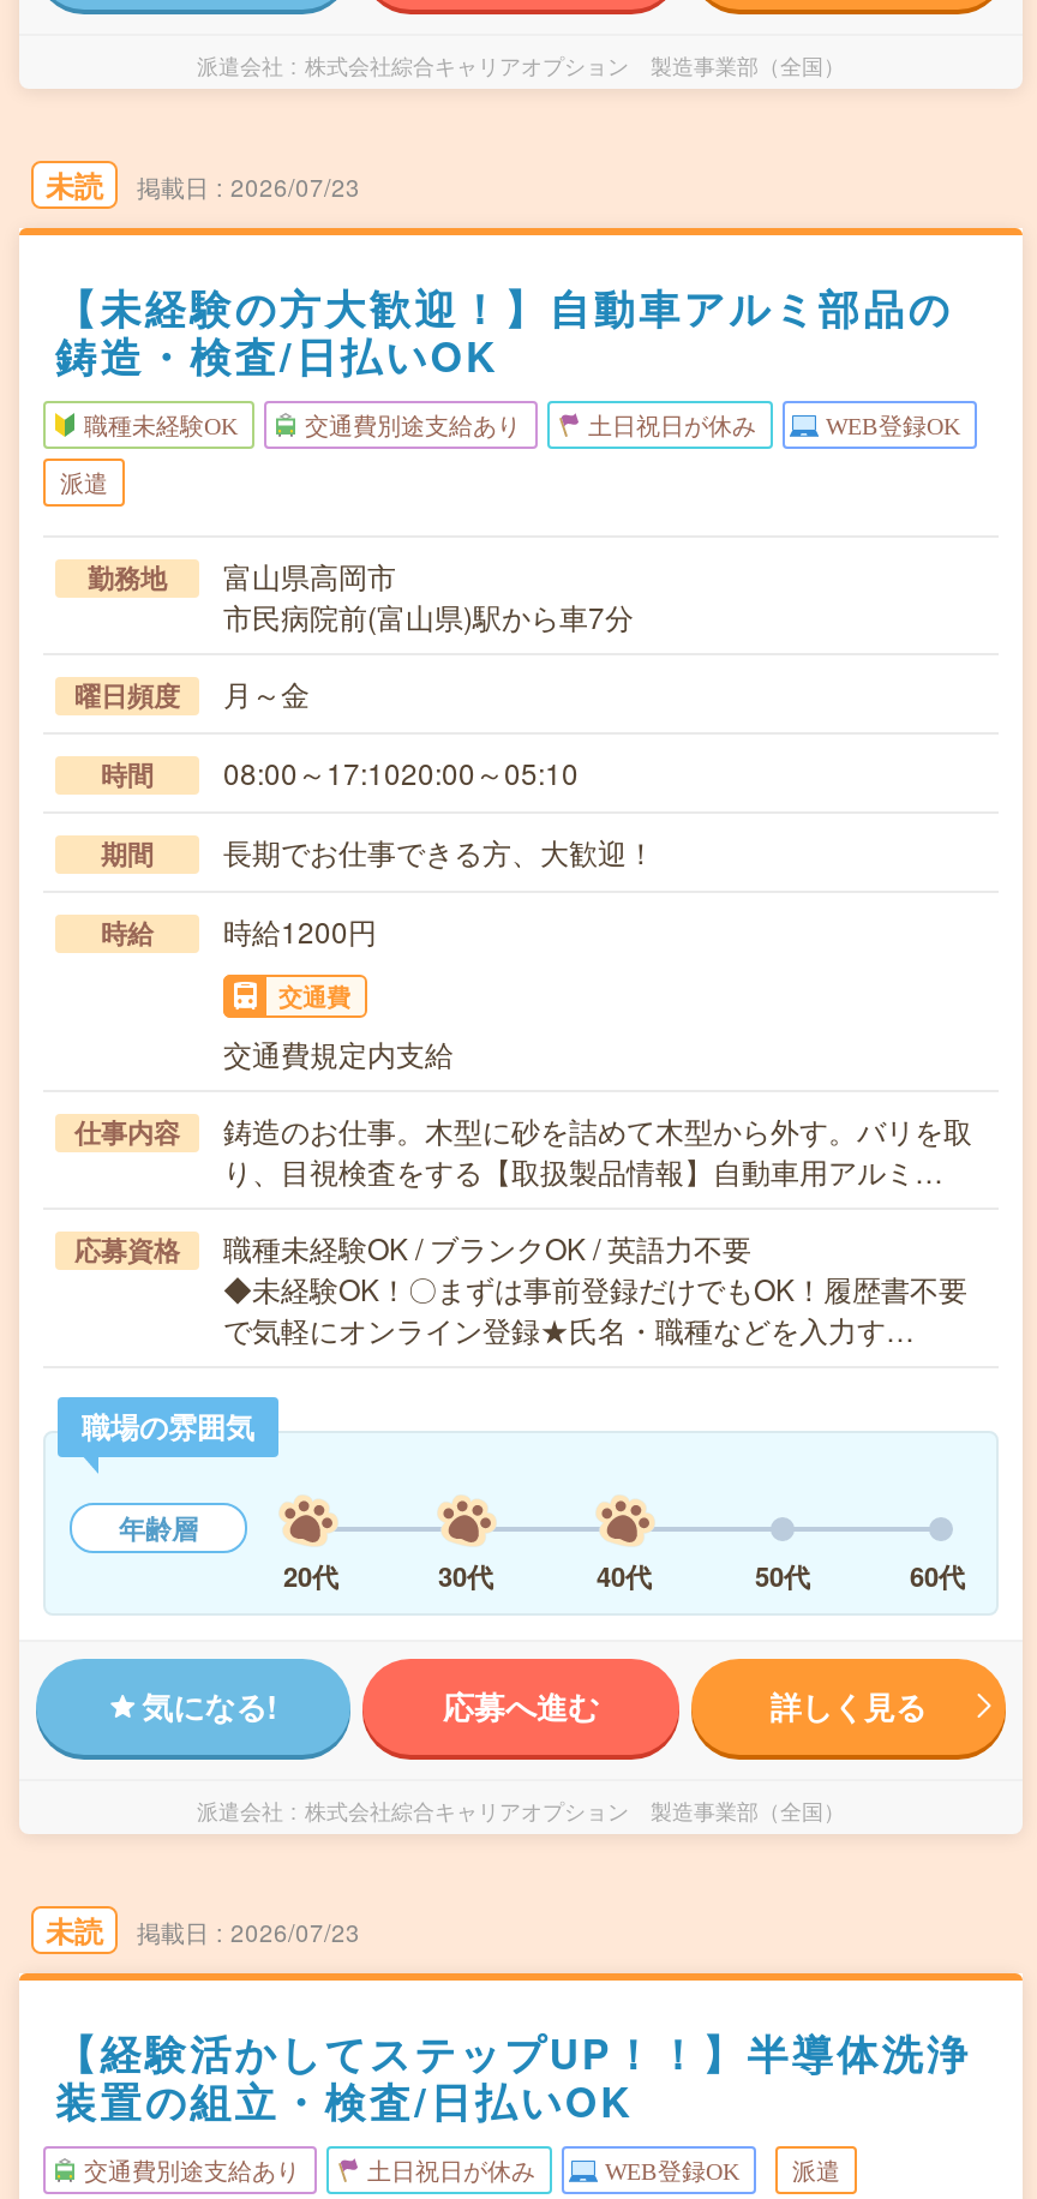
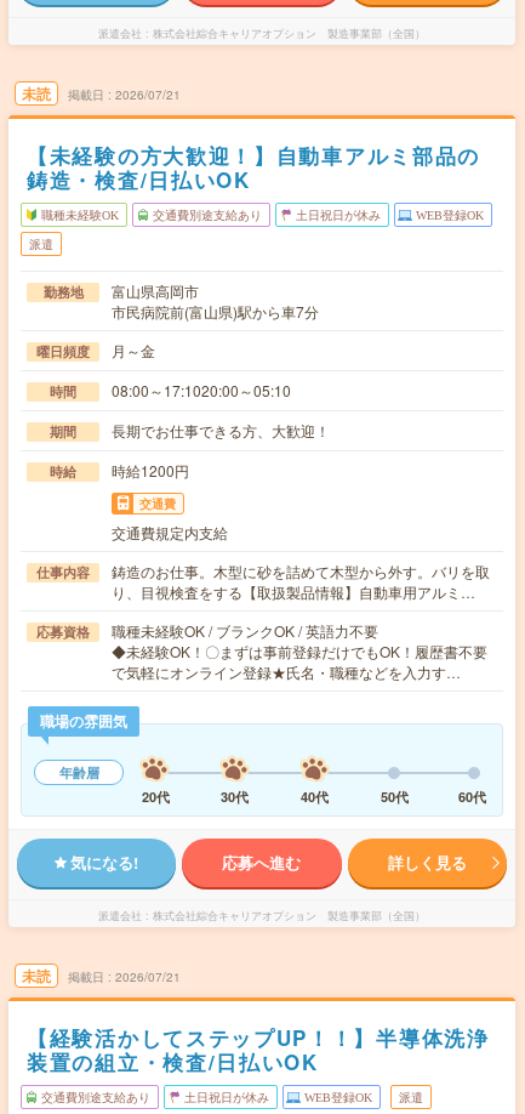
[230,170,360,204] 2026/07/23 -> [115,86,181,103] 2026/07/21
[230,1916,360,1949] 2026/07/23 -> [115,968,181,985] 2026/07/21

